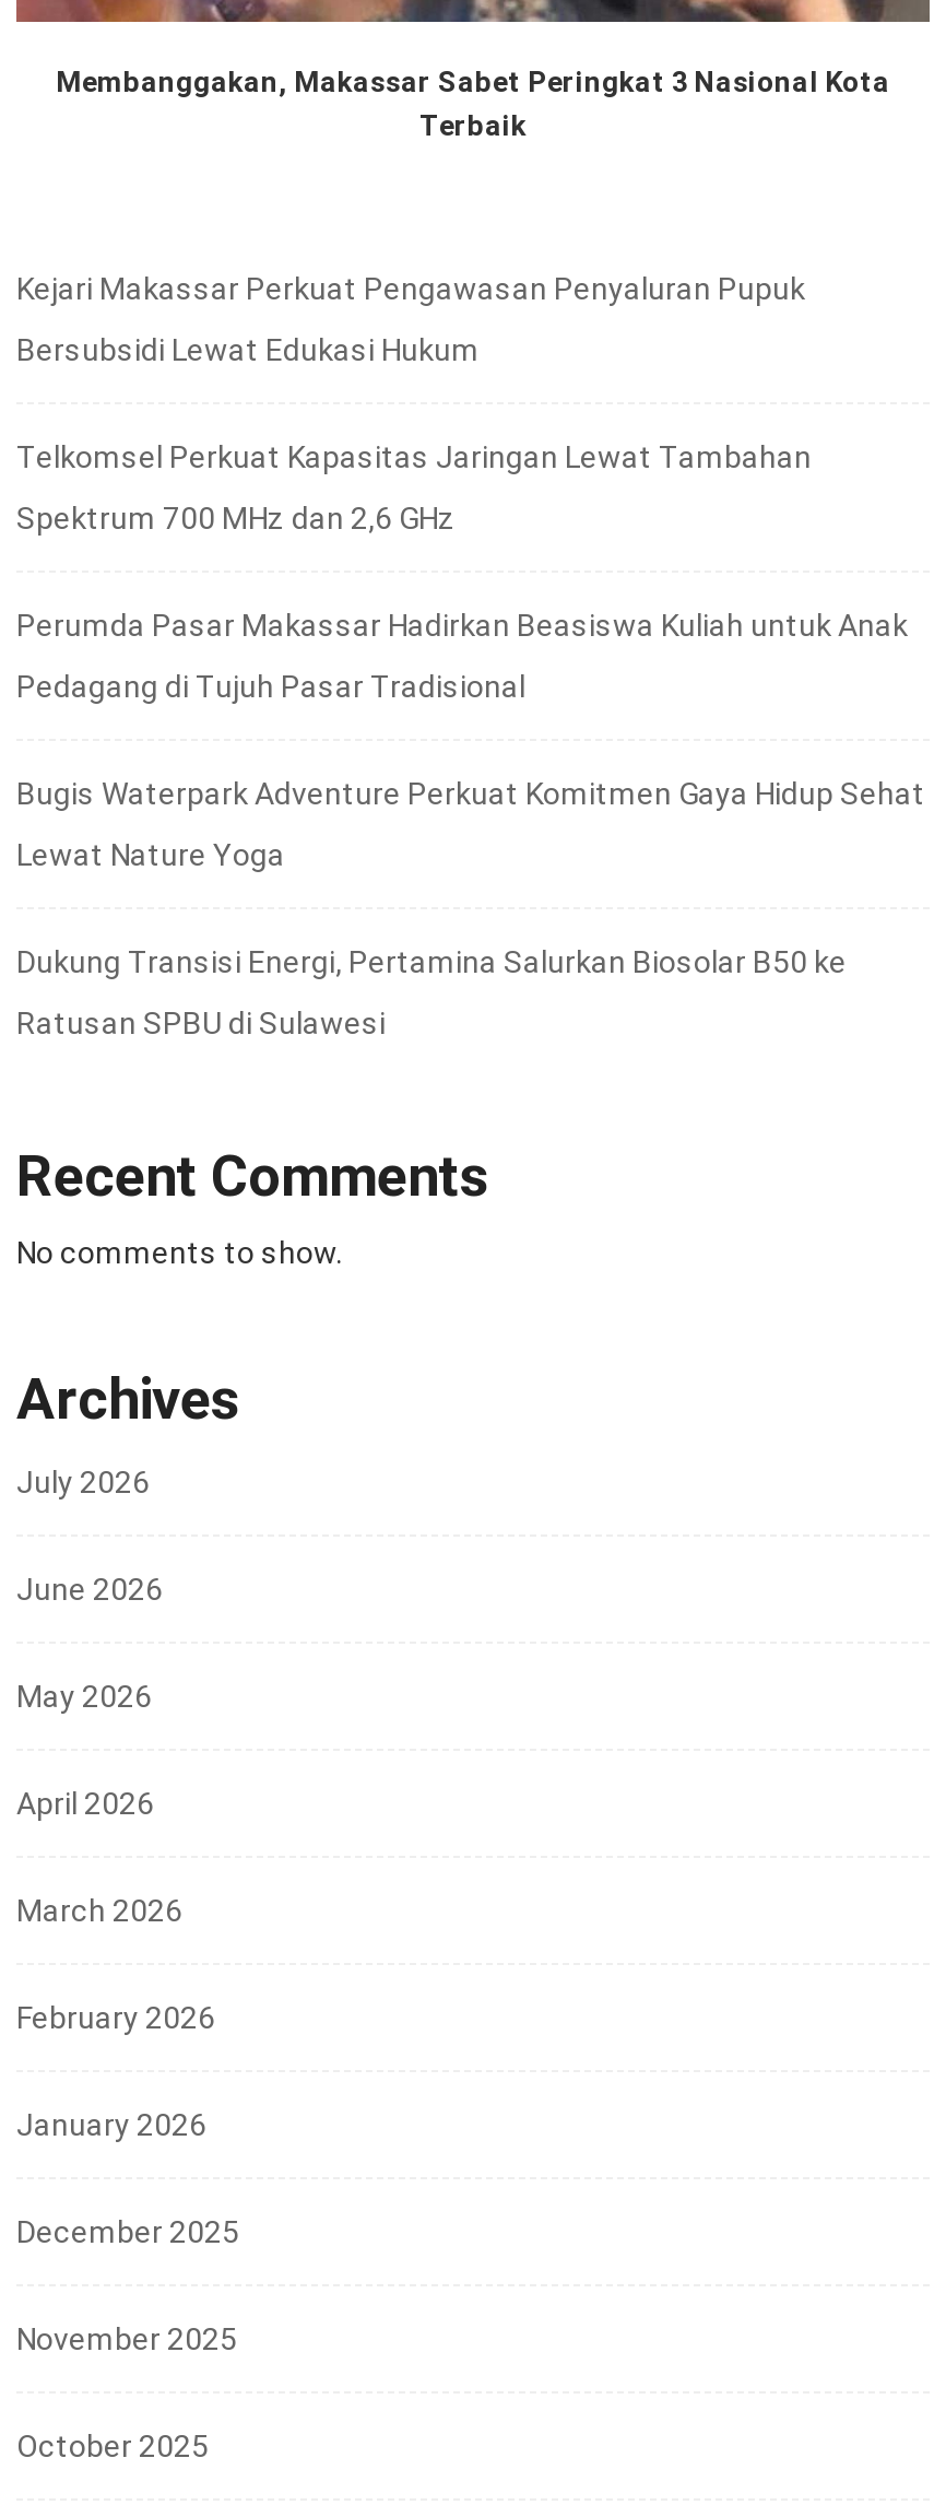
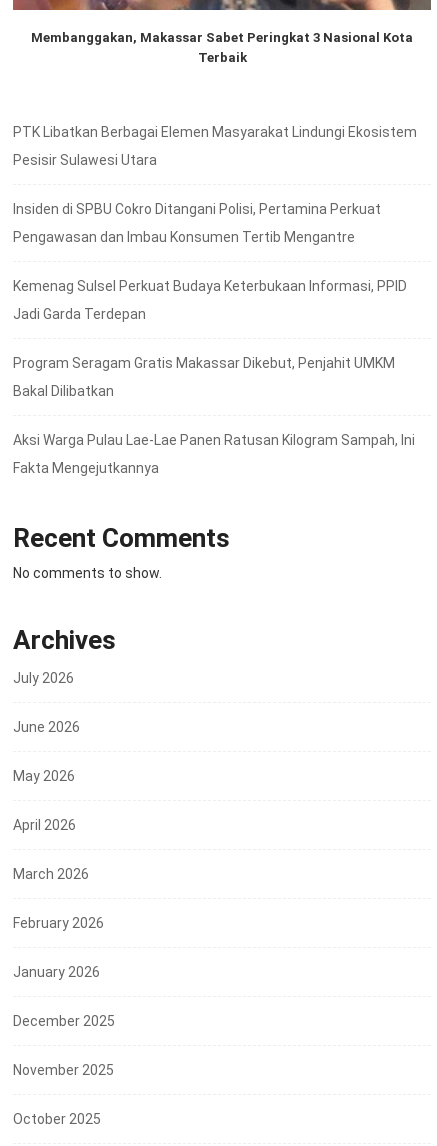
[16,272,805,307] Kejari Makassar Perkuat Pengawasan Penyaluran Pupuk -> [13,124,417,140] PTK Libatkan Berbagai Elemen Masyarakat Lindungi Ekosistem
[16,333,480,368] Bersubsidi Lewat Edukasi Hukum -> [13,152,157,168] Pesisir Sulawesi Utara
[16,440,812,475] Telkomsel Perkuat Kapasitas Jaringan Lewat Tambahan -> [13,201,381,217] Insiden di SPBU Cokro Ditangani Polisi, Pertamina Perkuat
[16,501,456,536] Spektrum 700 MHz dan 2,6 GHz -> [13,229,355,245] Pengawasan dan Imbau Konsumen Tertib Mengantre
[16,609,908,644] Perumda Pasar Makassar Hadirkan Beasiswa Kuliah untuk Anak -> [13,278,407,294] Kemenag Sulsel Perkuat Budaya Keterbukaan Informasi, PPID
[16,670,525,705] Pedagang di Tujuh Pasar Tradisional -> [13,306,146,322] Jadi Garda Terdepan
[16,777,925,812] Bugis Waterpark Adventure Perkuat Komitmen Gaya Hidup Sehat -> [13,355,395,371] Program Seragam Gratis Makassar Dikebut, Penjahit UMKM
[16,838,285,873] Lewat Nature Yoga -> [13,383,114,399] Bakal Dilibatkan
[16,945,847,980] Dukung Transisi Energi, Pertamina Salurkan Biosolar B50 ke -> [13,432,415,448] Aksi Warga Pulau Lae-Lae Panen Ratusan Kilogram Sampah, Ini
[16,1006,386,1041] Ratusan SPBU di Sulawesi -> [13,460,159,476] Fakta Mengejutkannya

